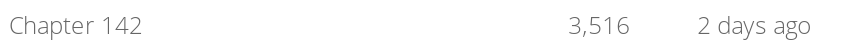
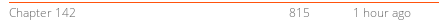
[568,9,630,43] 3,516 -> [289,4,310,21] 815
[697,9,811,43] 2 days ago -> [353,4,411,21] 1 hour ago

